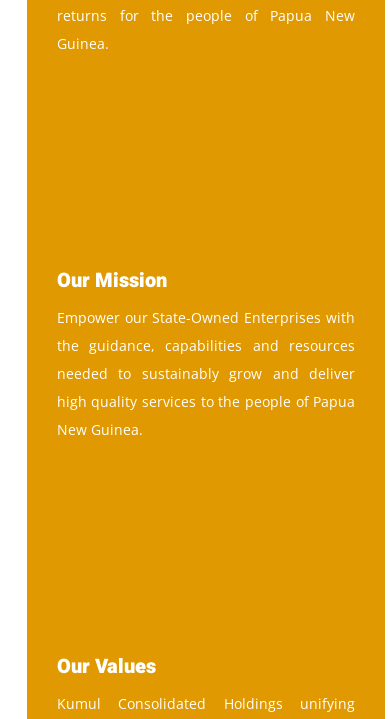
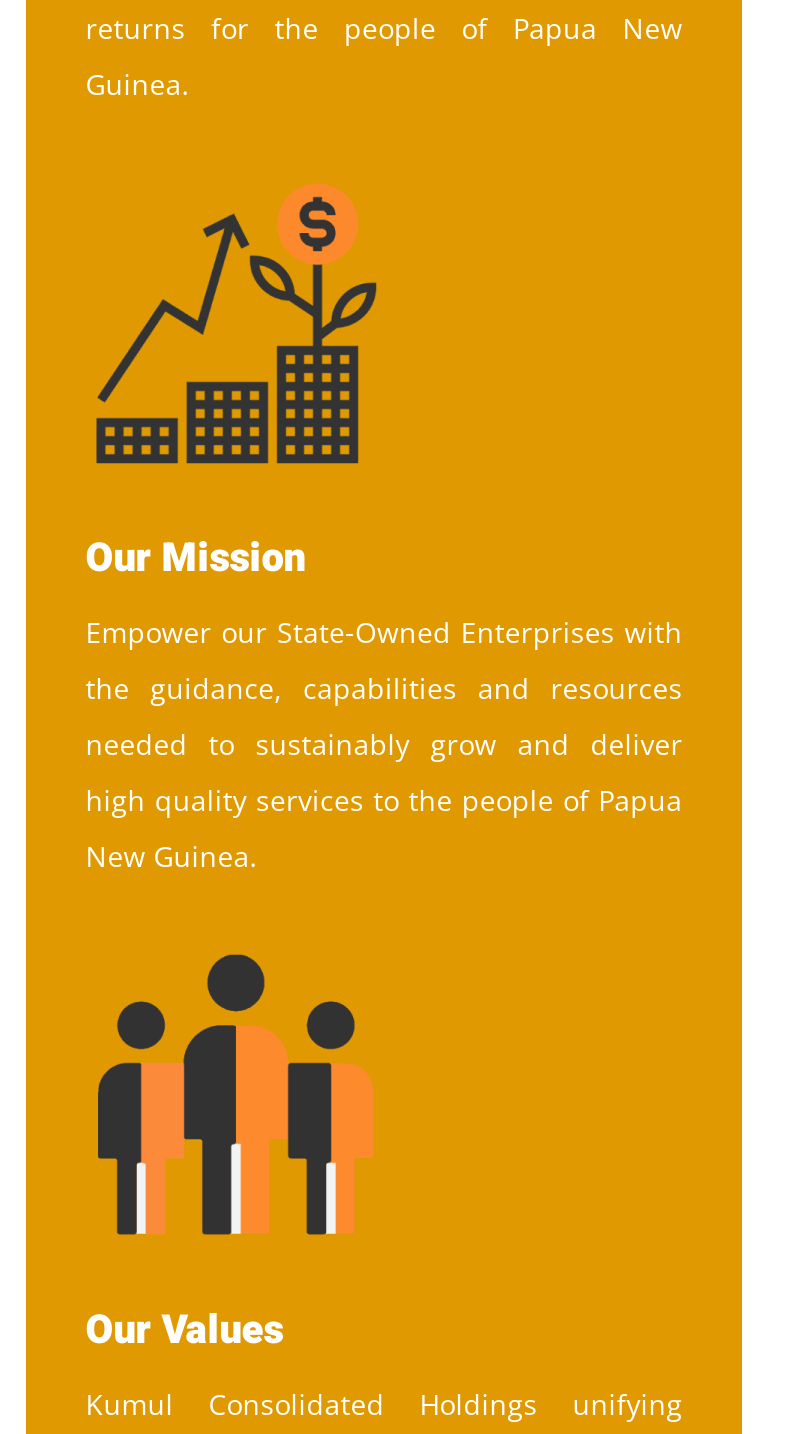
none -> [94,185,378,465] [image]
none -> [96,953,372,1237] [image]

